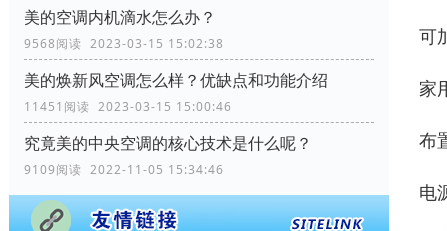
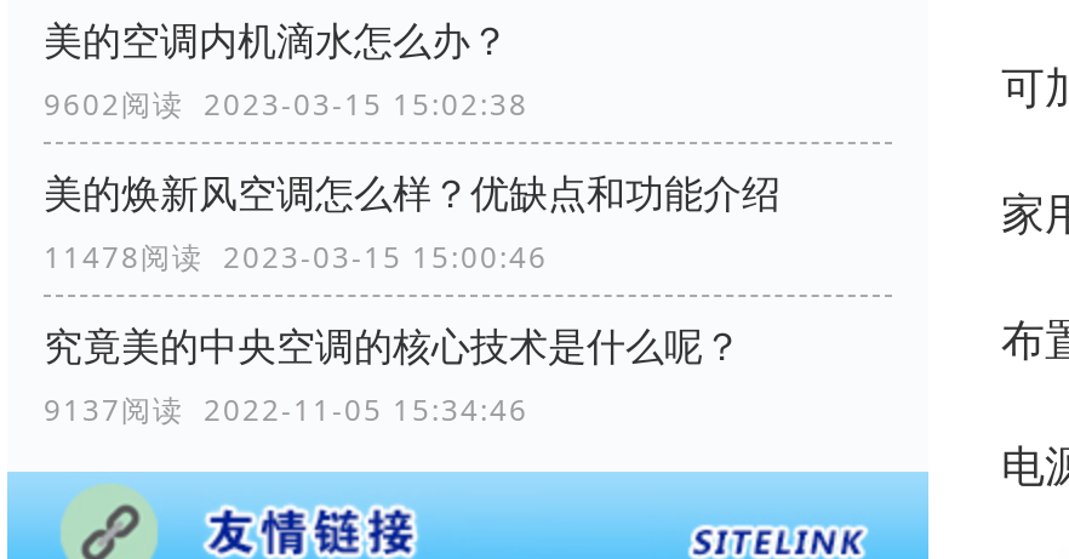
[24,35,224,52] 9568阅读 2023-03-15 15:02:38 -> [44,84,528,125] 9602阅读 2023-03-15 15:02:38
[24,98,232,115] 11451阅读 2023-03-15 15:00:46 -> [44,237,548,278] 11478阅读 2023-03-15 15:00:46
[24,161,224,178] 9109阅读 2022-11-05 15:34:46 -> [44,390,528,431] 9137阅读 2022-11-05 15:34:46

